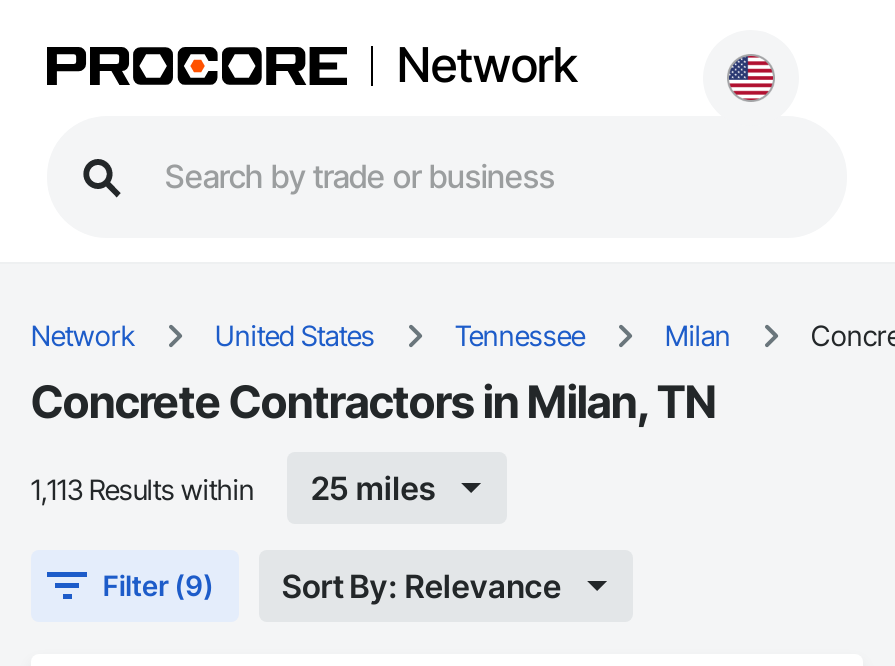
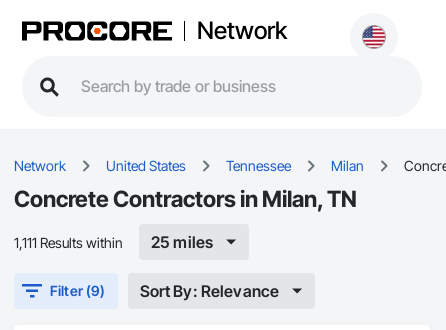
[31,471,255,505] 1,113 Results within -> [14,233,123,250] 1,111 Results within

